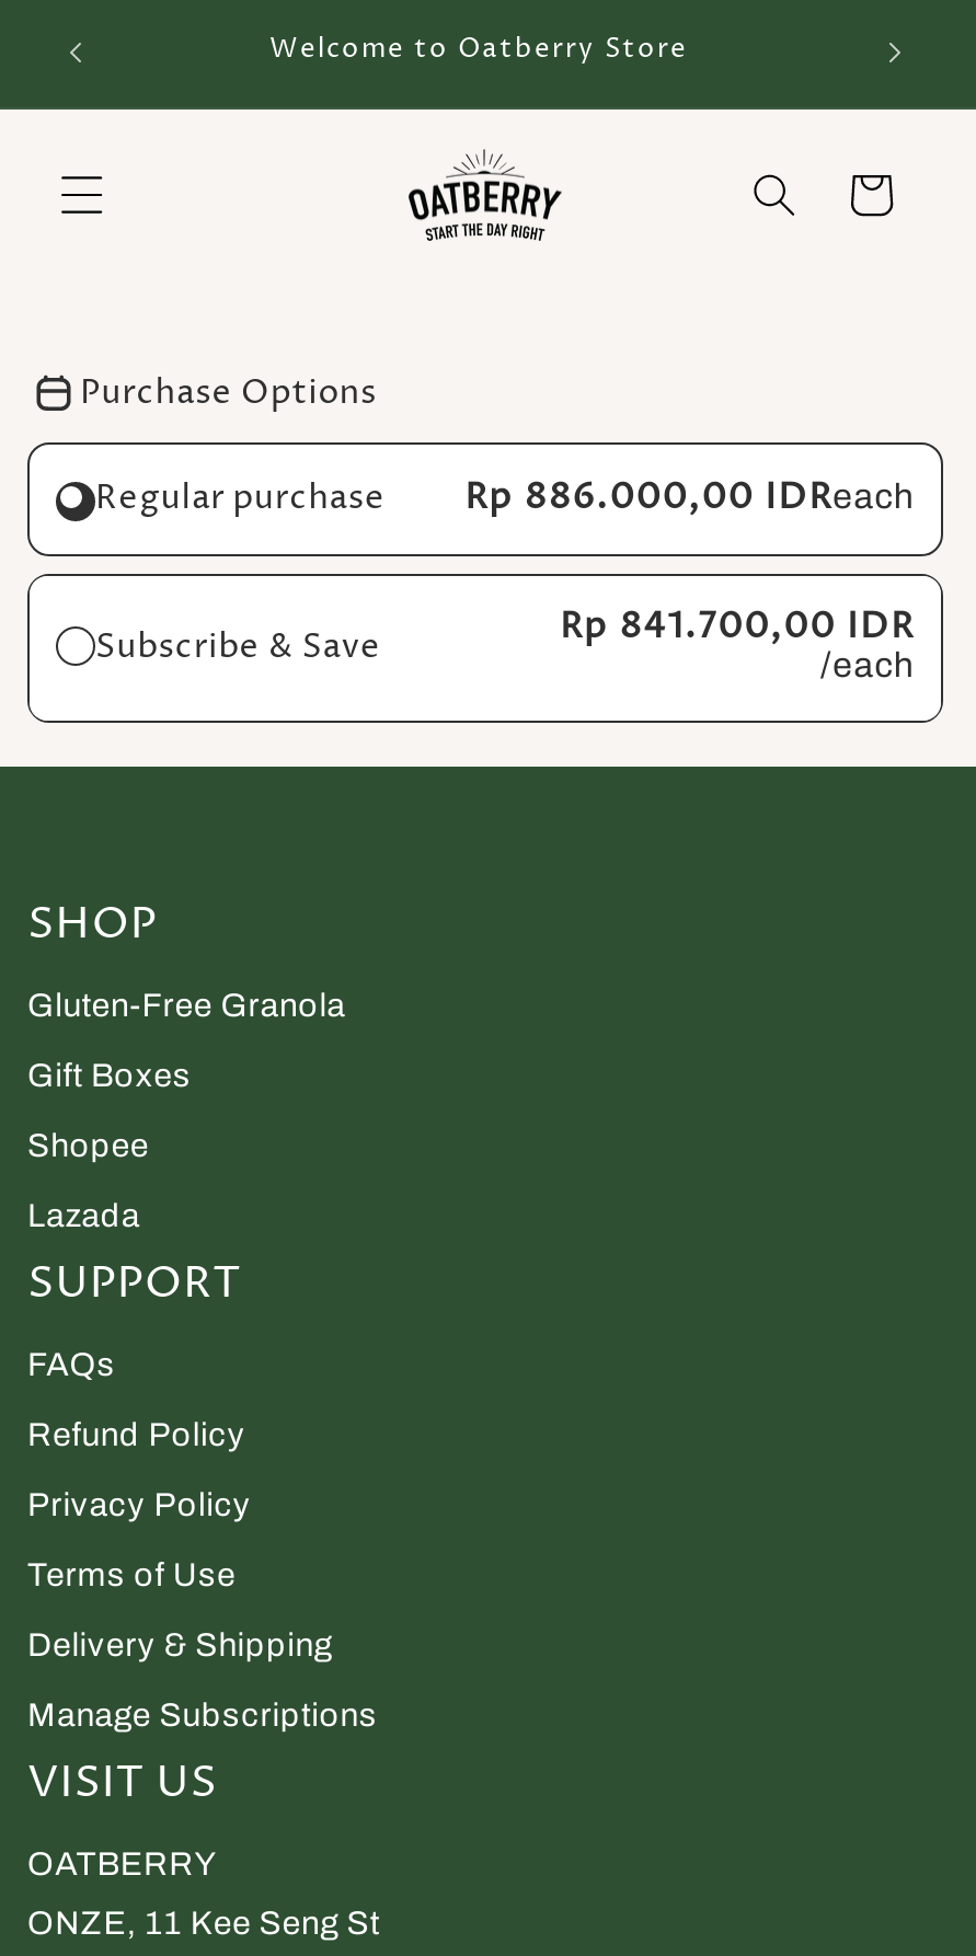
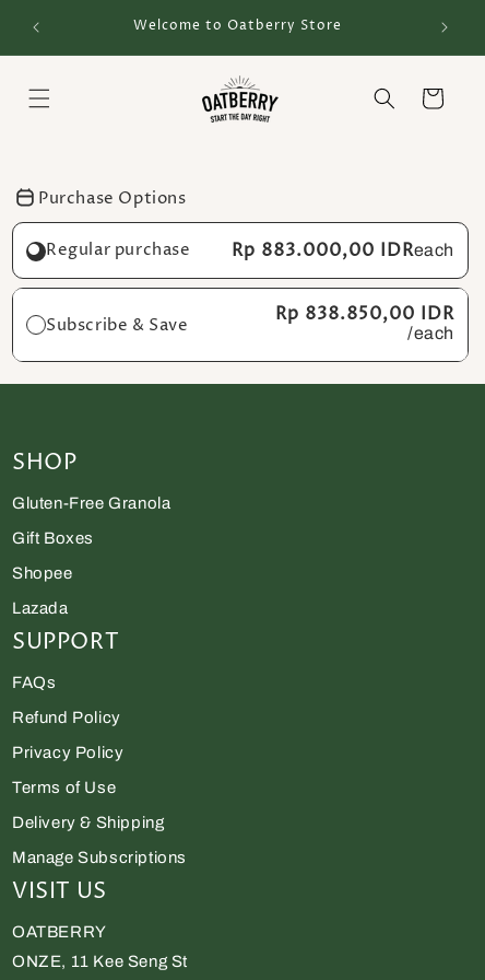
[95,473,915,521] Regular purchase Rp 886.000,00 IDReach -> [46,238,454,262] Regular purchase Rp 883.000,00 IDReach
[560,601,915,649] Rp 841.700,00 IDR -> [275,302,454,326] Rp 838.850,00 IDR

